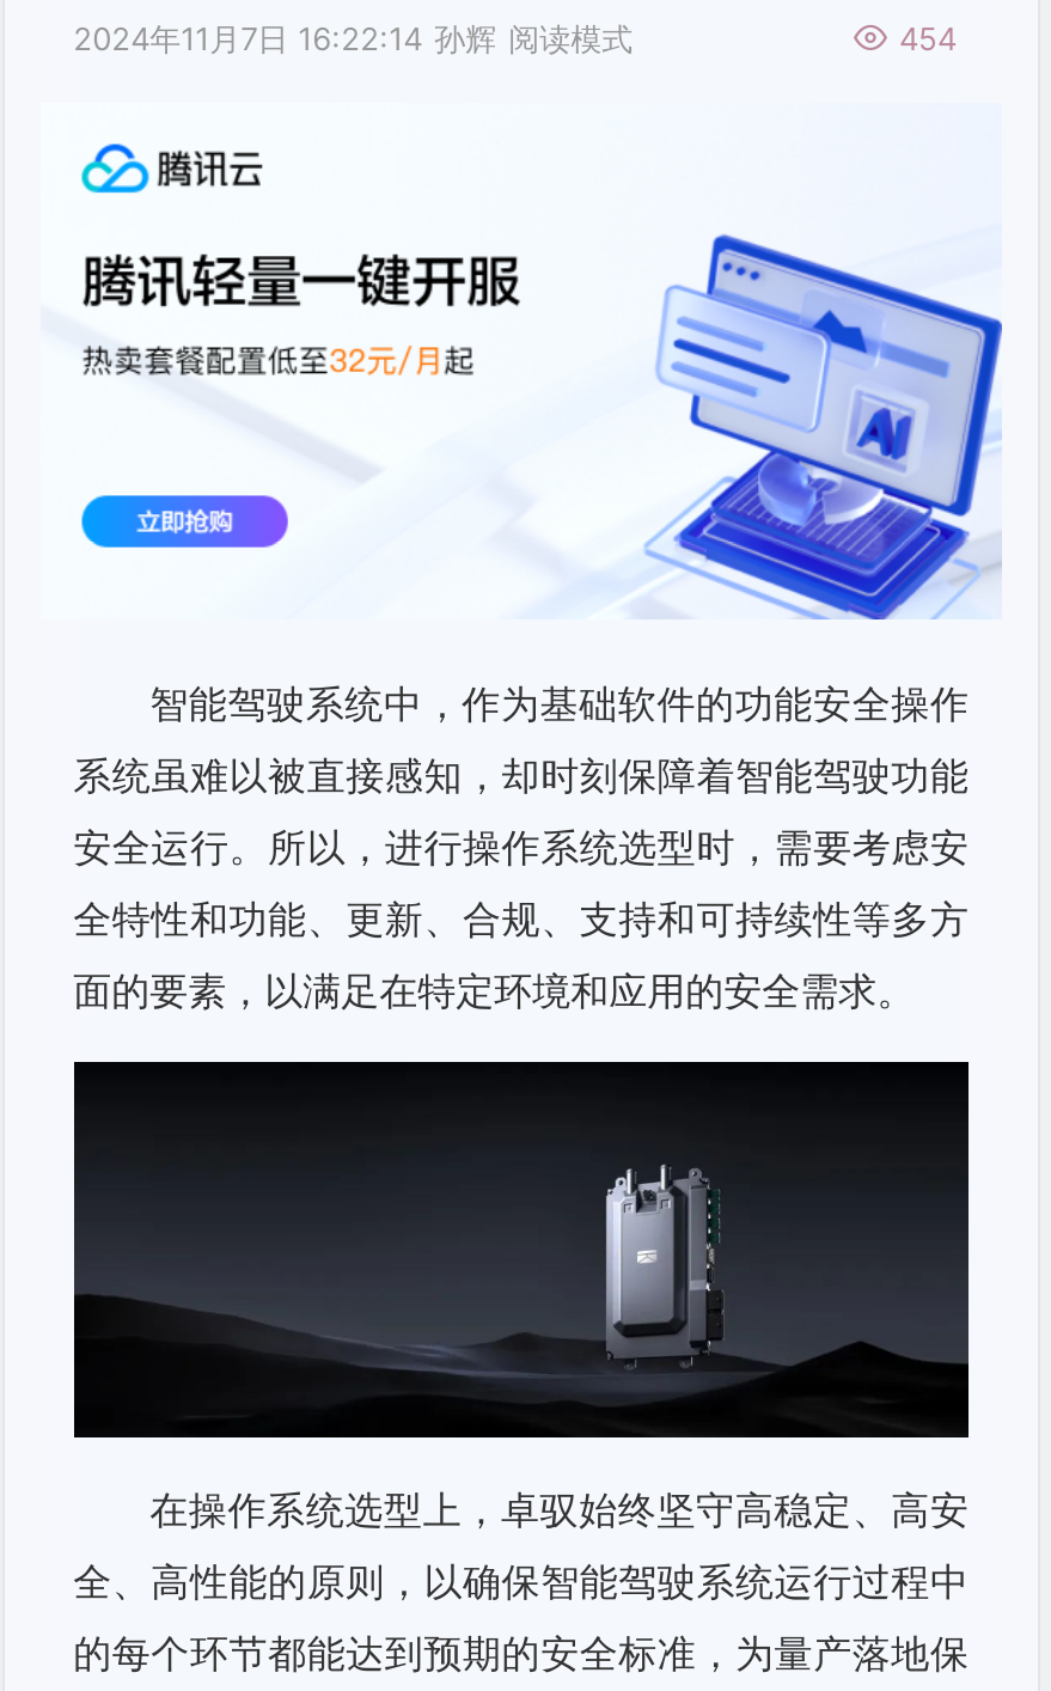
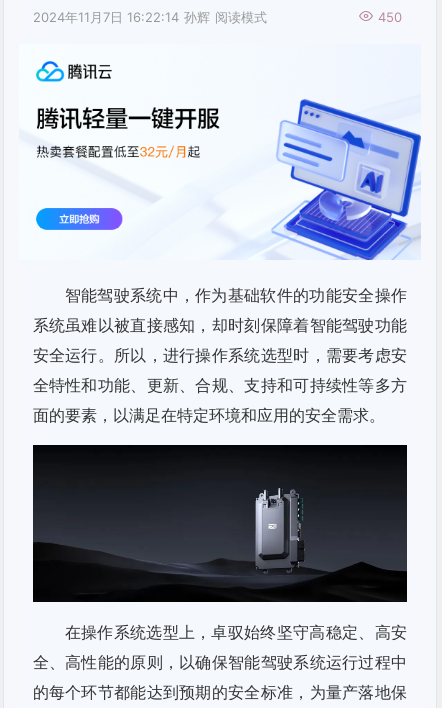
[899,19,957,57] 454 -> [378,9,402,25] 450

